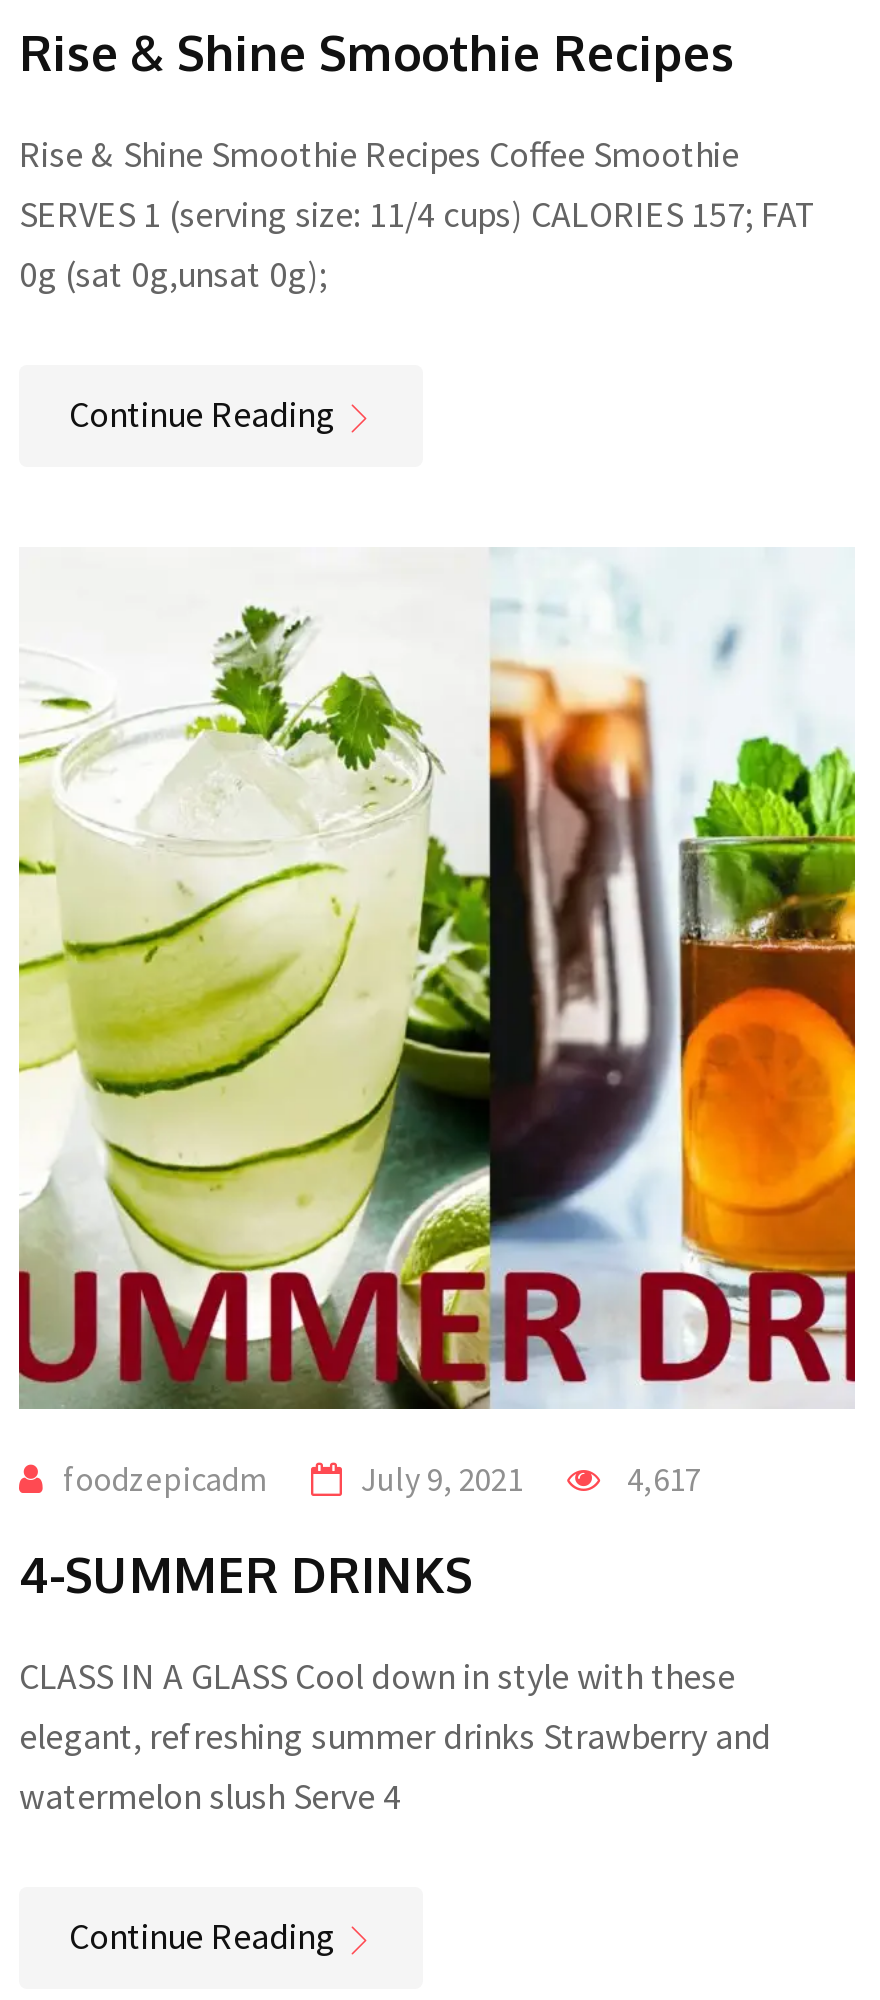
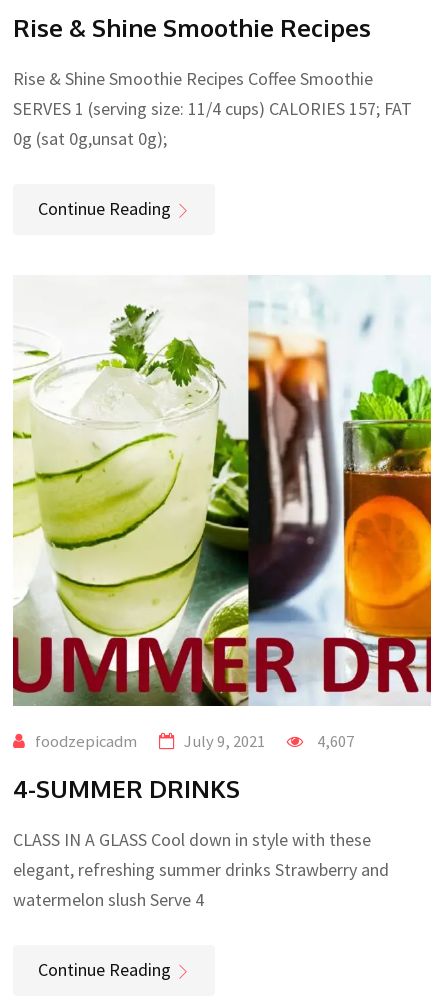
[621,1460,701,1502] 4,617 -> [314,731,354,752] 4,607

